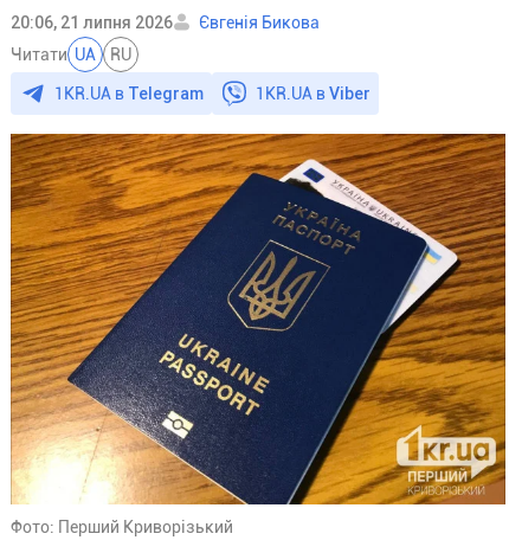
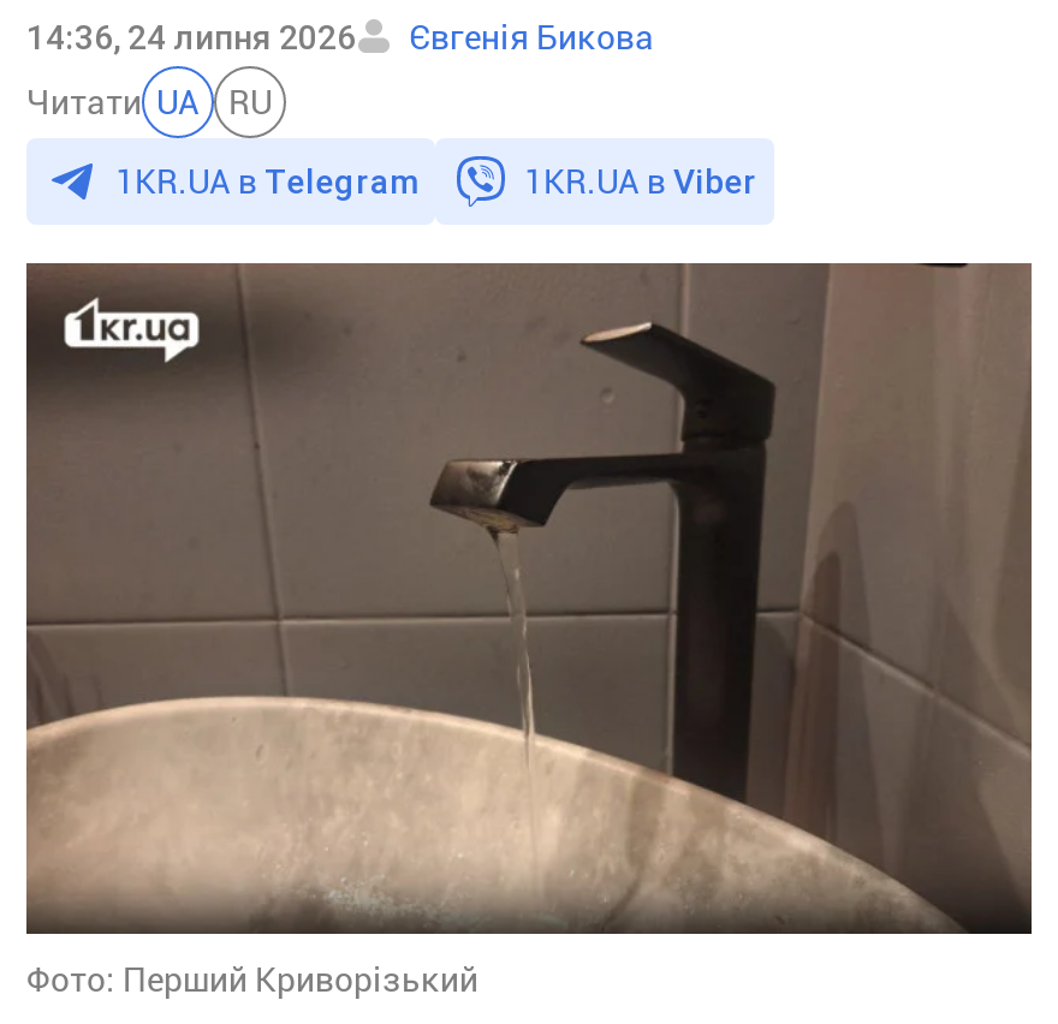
[11,13,320,32] 20:06, 21 липня 2026 Євгенія Бикова -> [26,18,654,56] 14:36, 24 липня 2026 Євгенія Бикова
[11,134,507,506] [image] -> [24,263,1034,936] [image]

